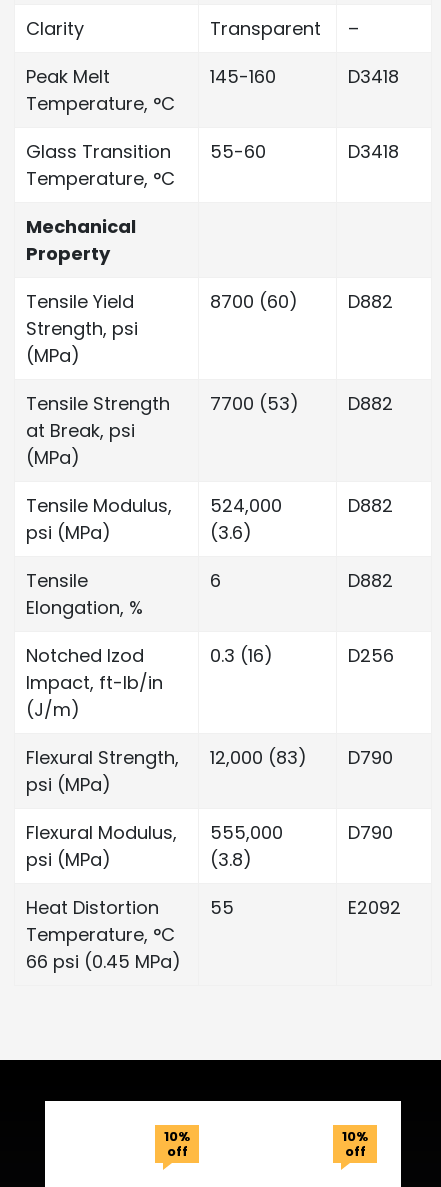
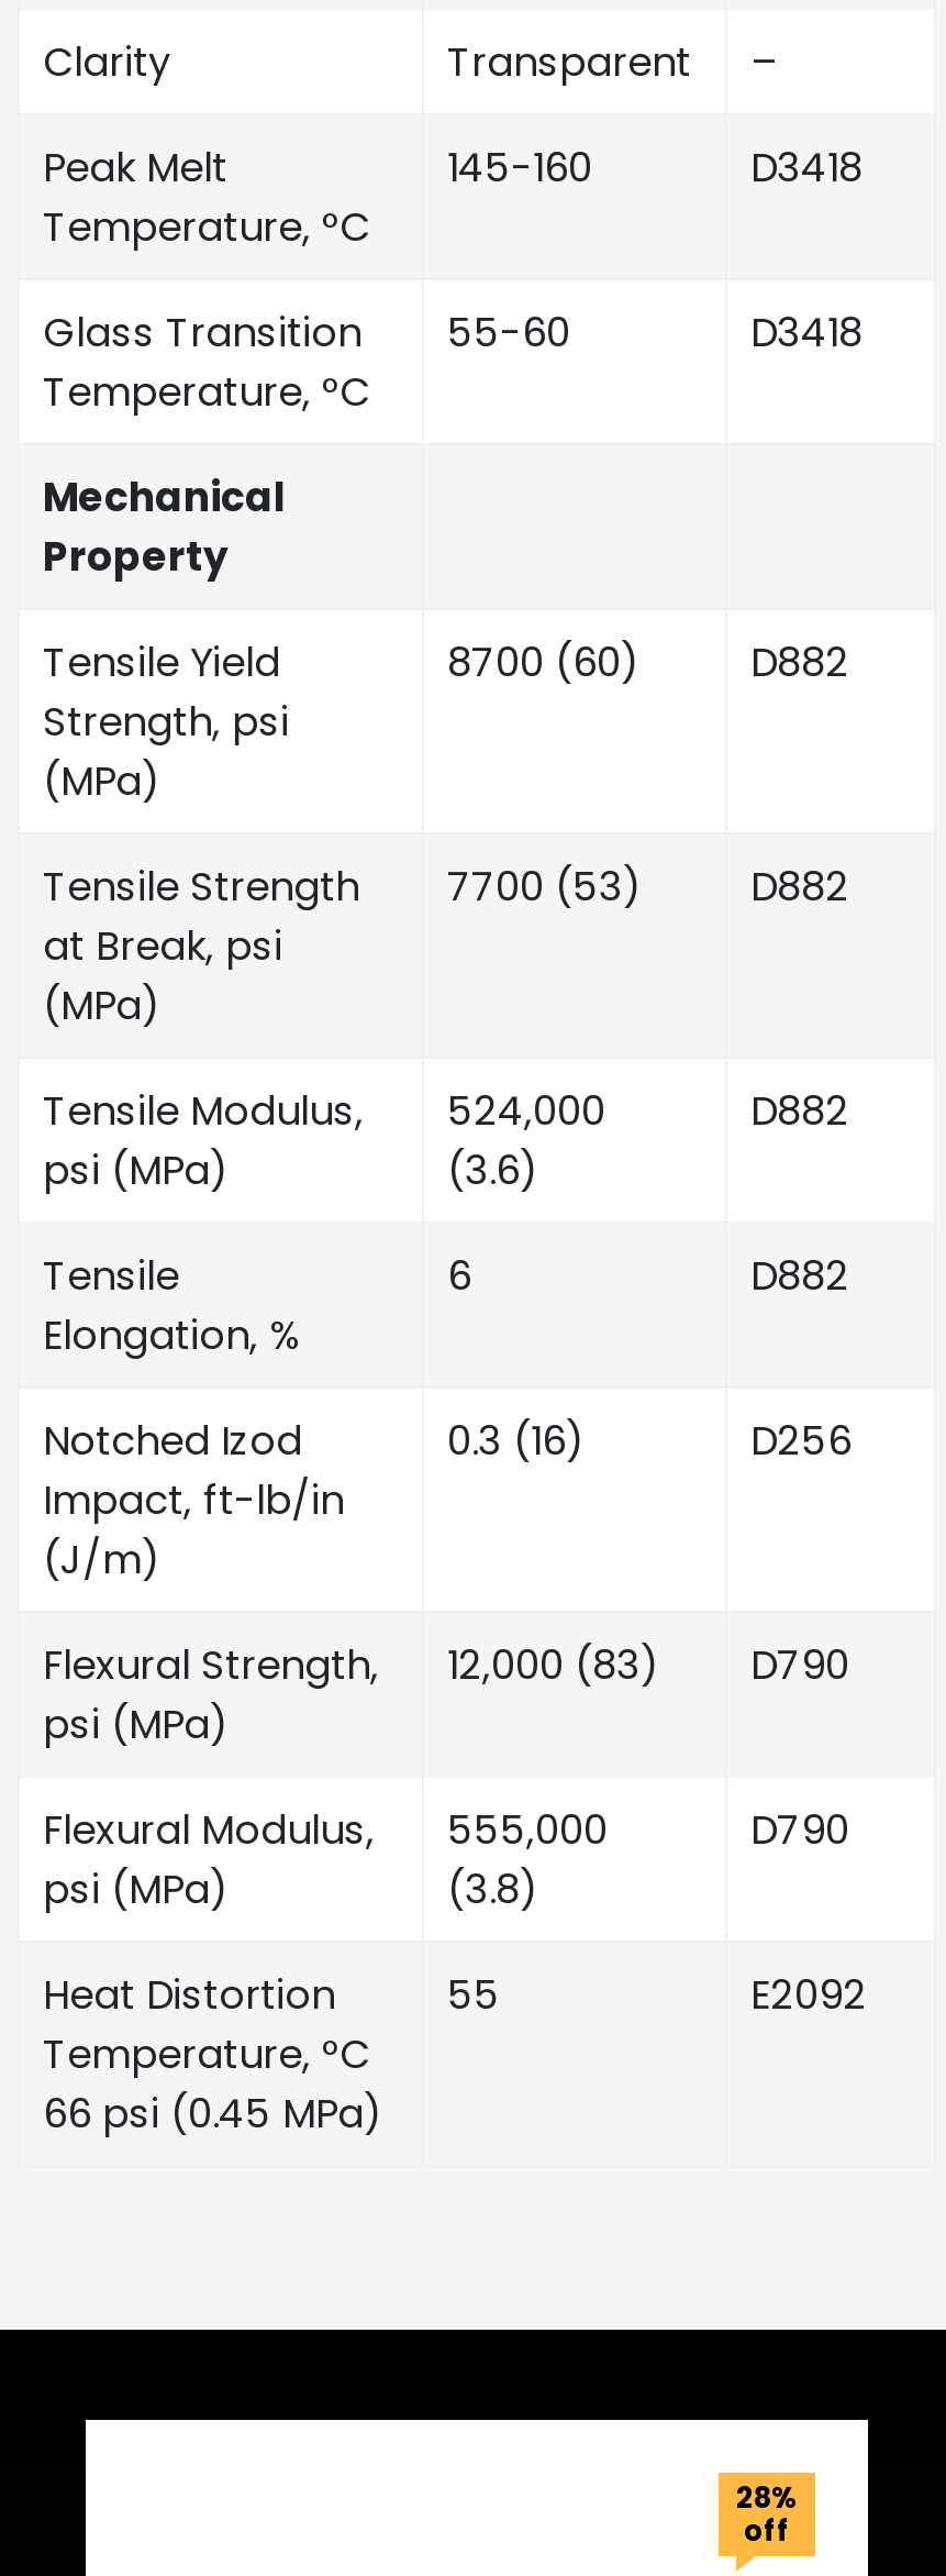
[164,1127,190,1161] 10% | off -> none
[342,1127,368,1146] 10% -> [736,2476,798,2518] 28%

